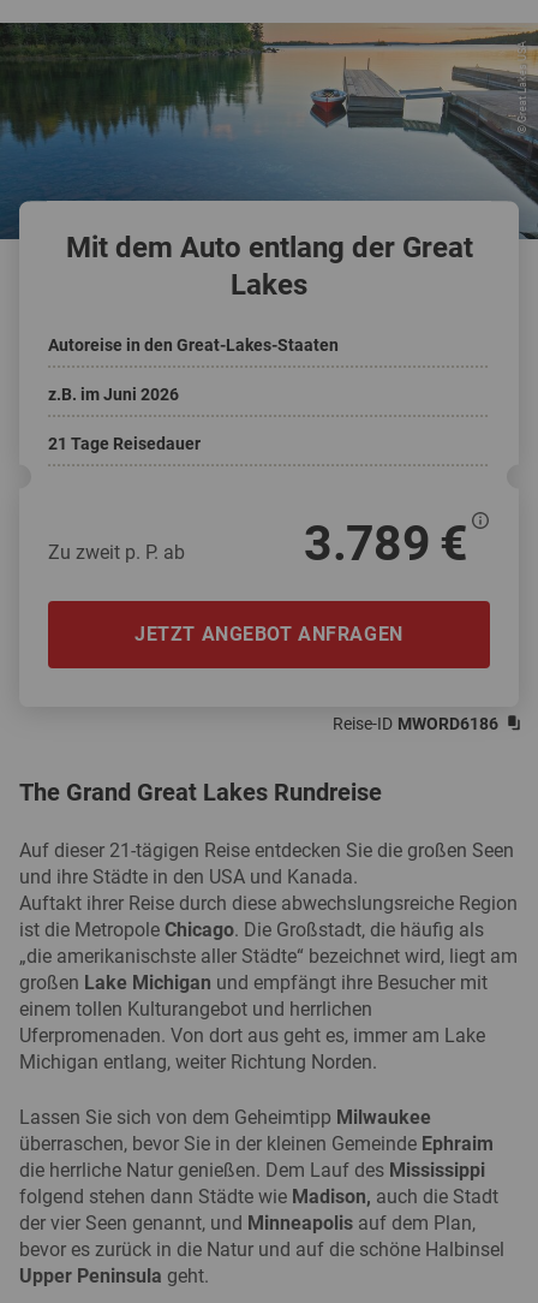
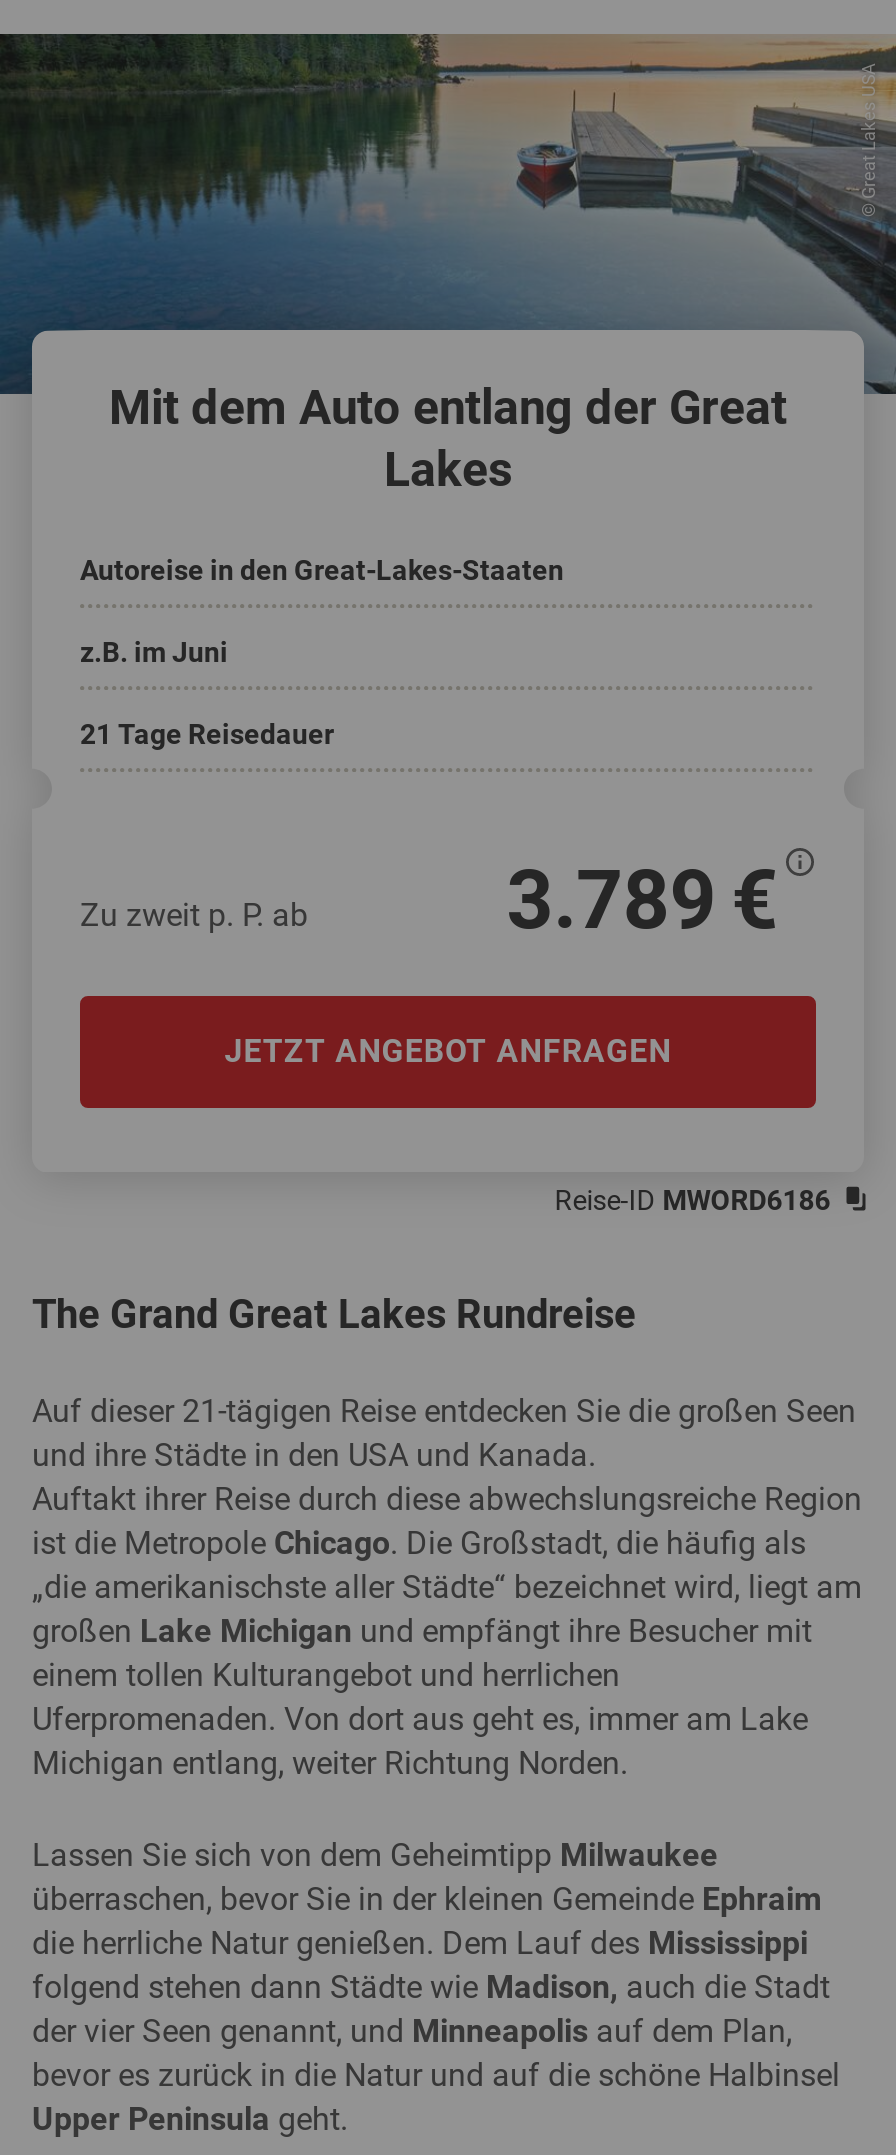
[48,385,179,404] z.B. im Juni 2026 -> [80,636,228,668] z.B. im Juni

